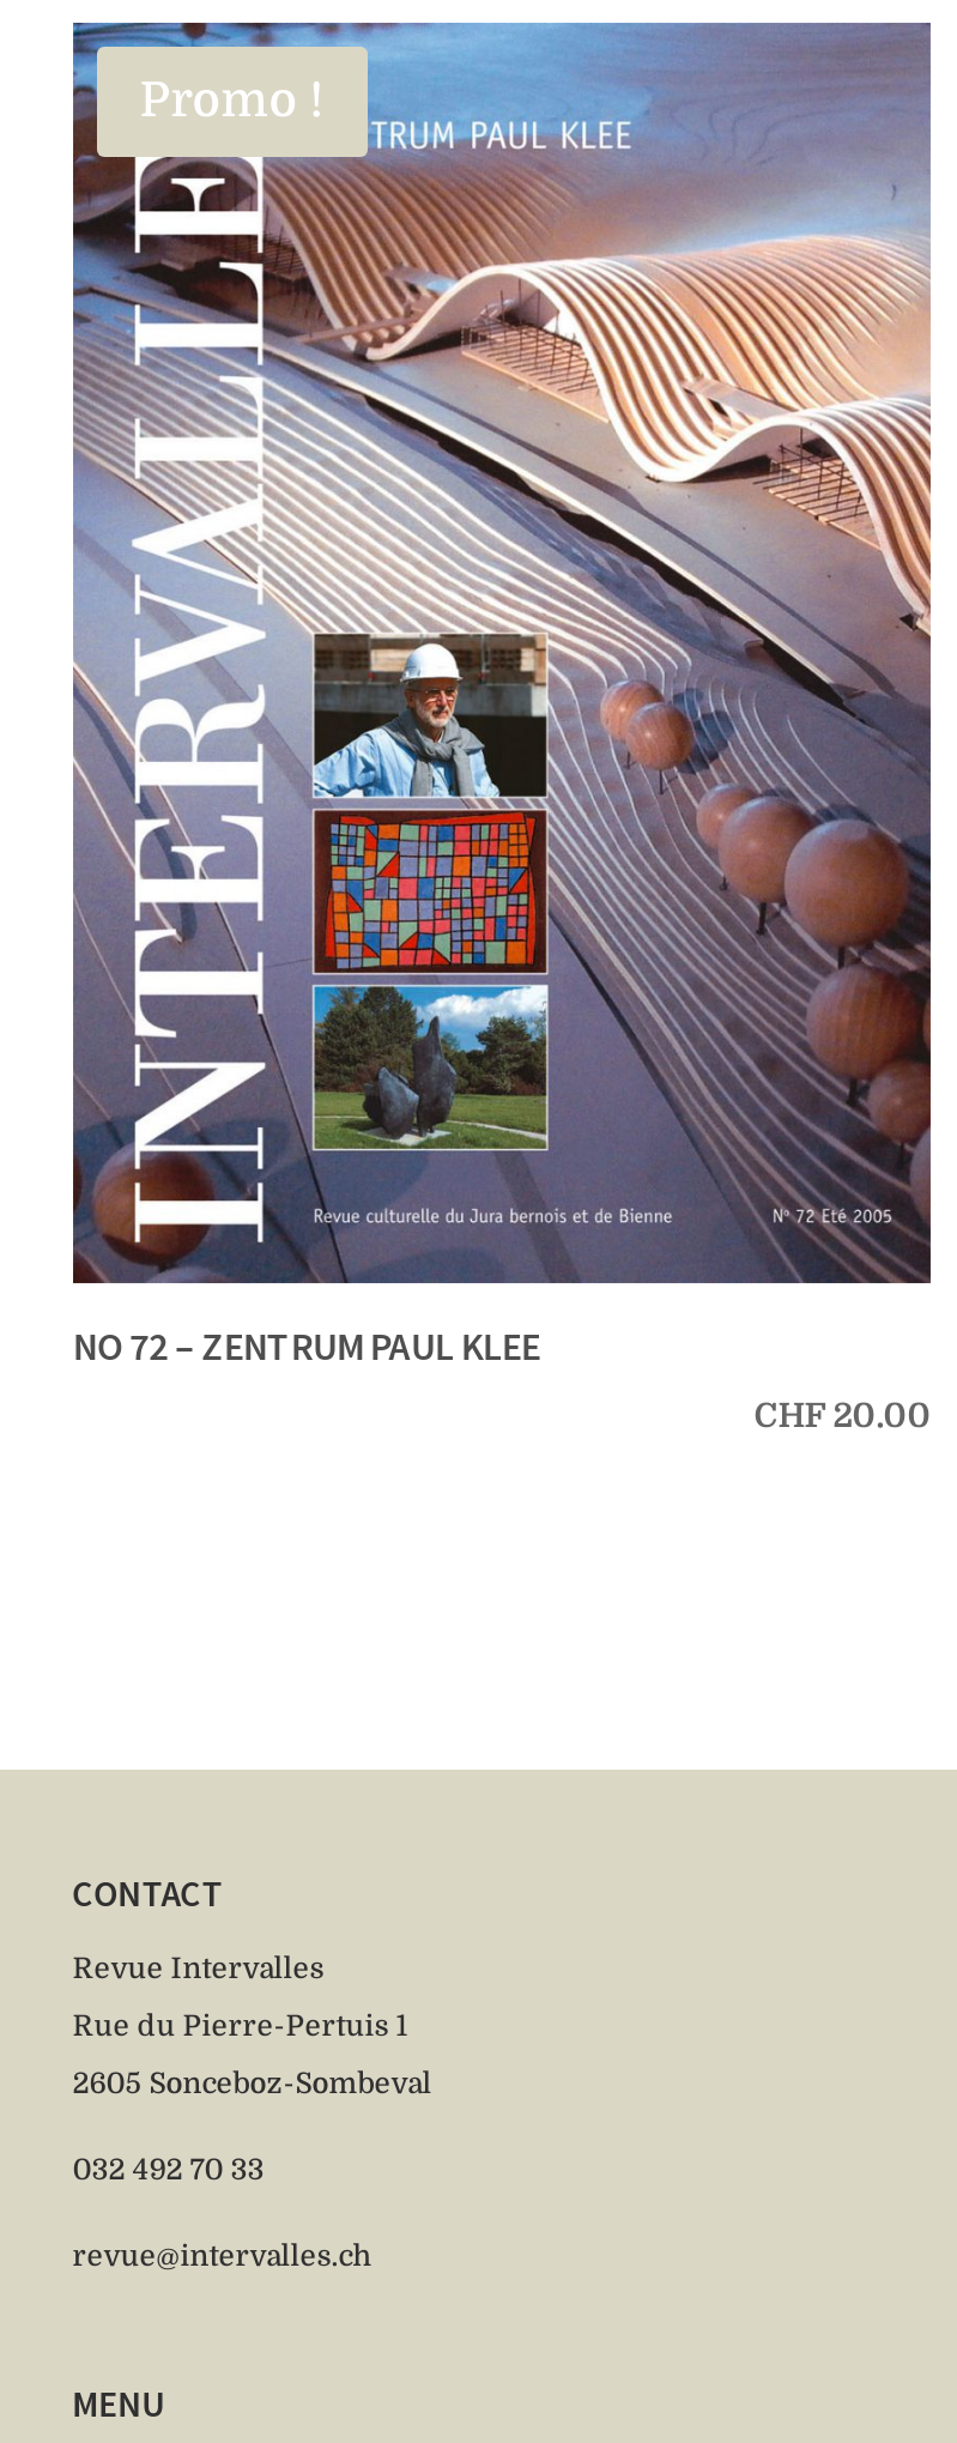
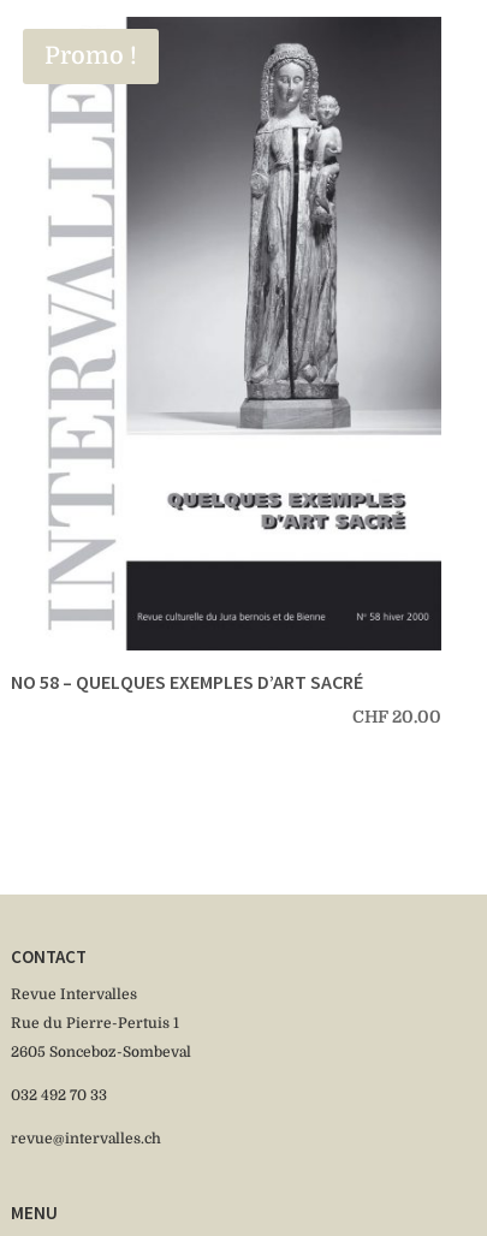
[71,19,933,1369] [image] | NO 72 – ZENTRUM PAUL KLEE -> [11,16,443,694] [image] | NO 58 – QUELQUES EXEMPLES D’ART SACRÉ

